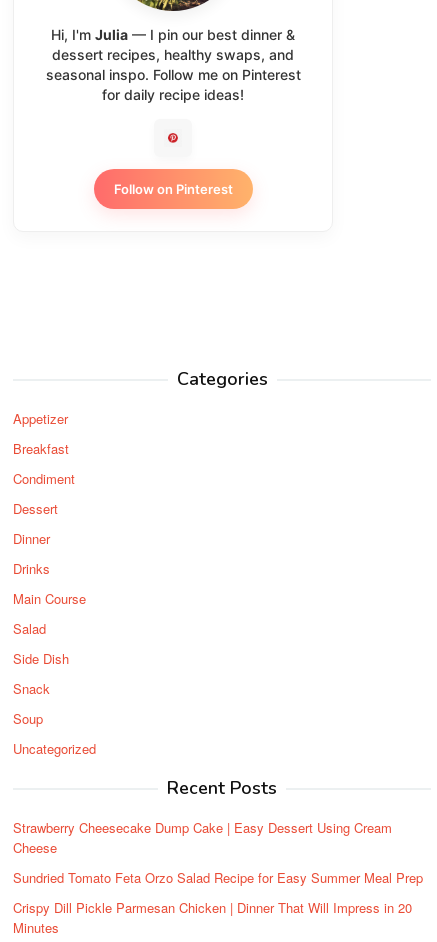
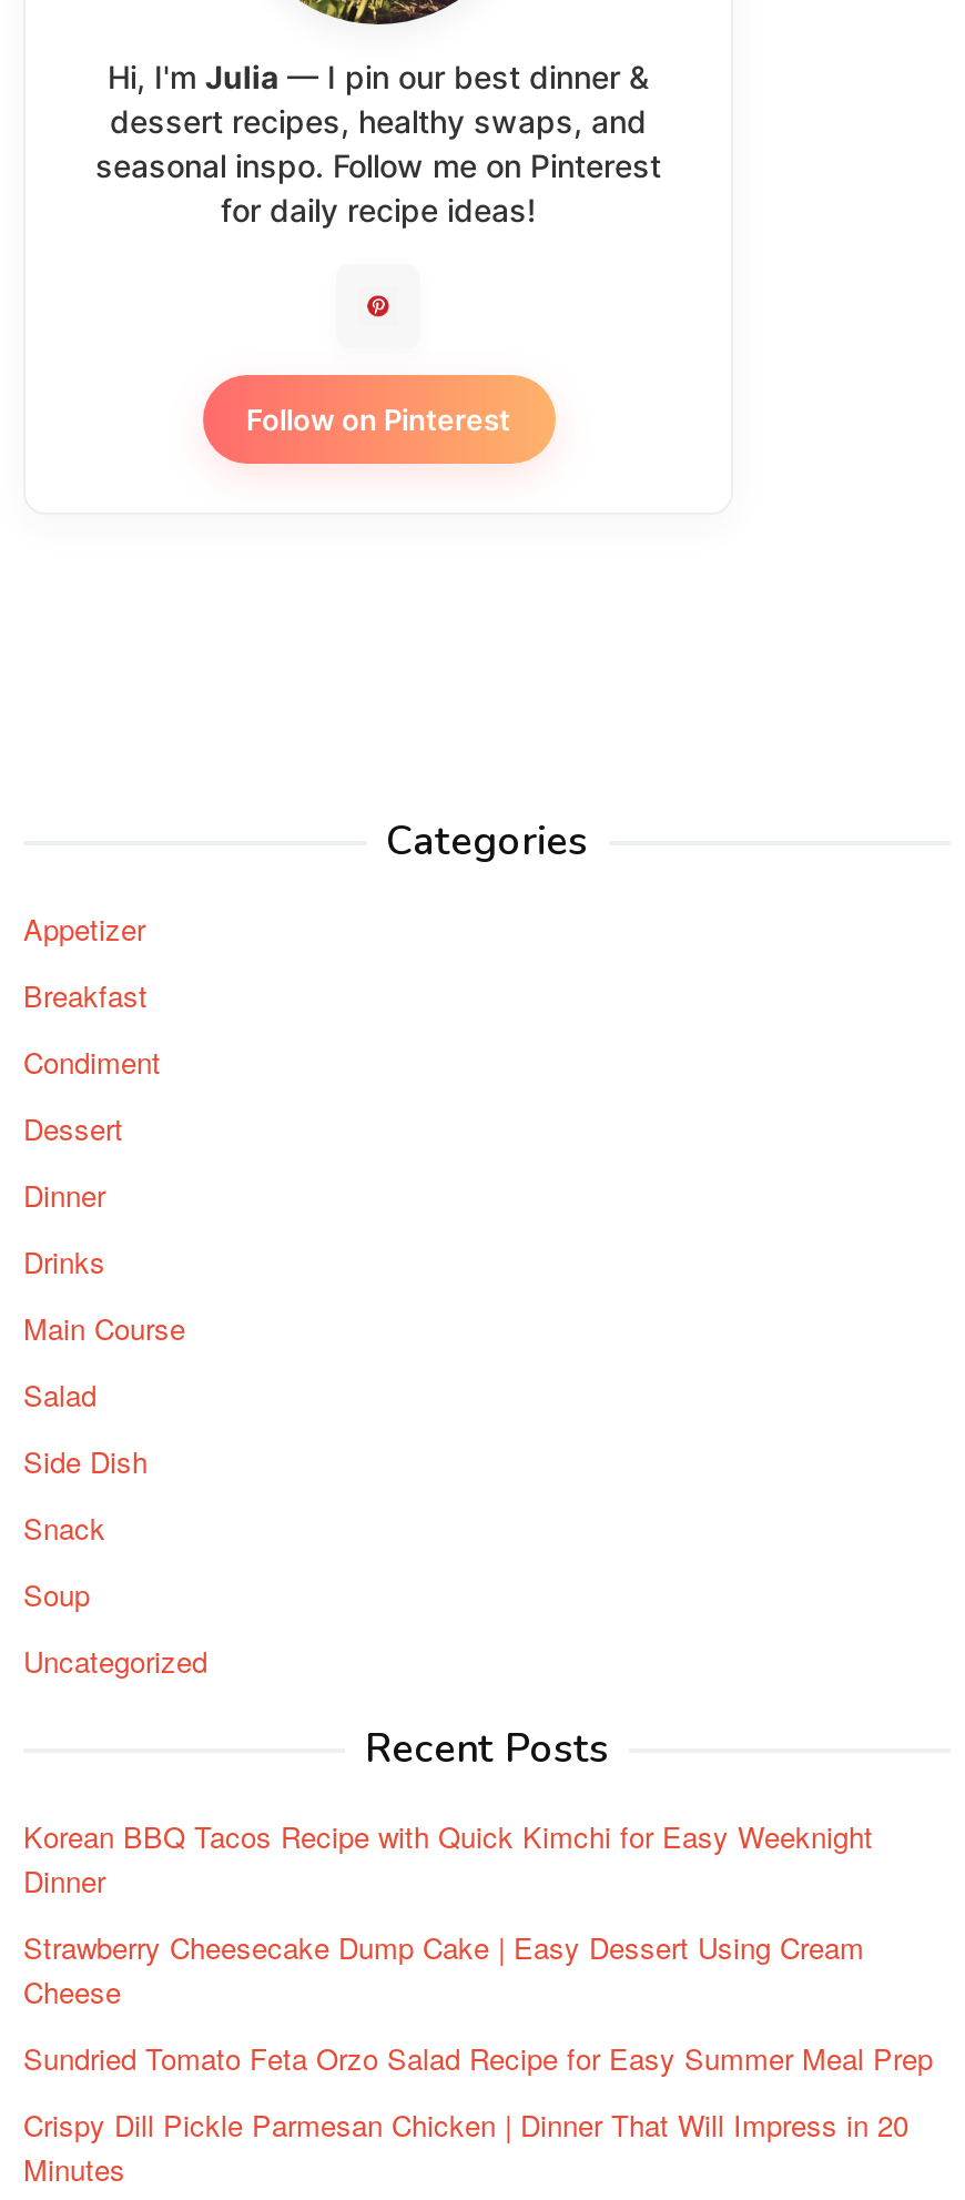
none -> [23,1814,873,1901] Korean BBQ Tacos Recipe with Quick Kimchi for Easy Weeknight | Dinner

